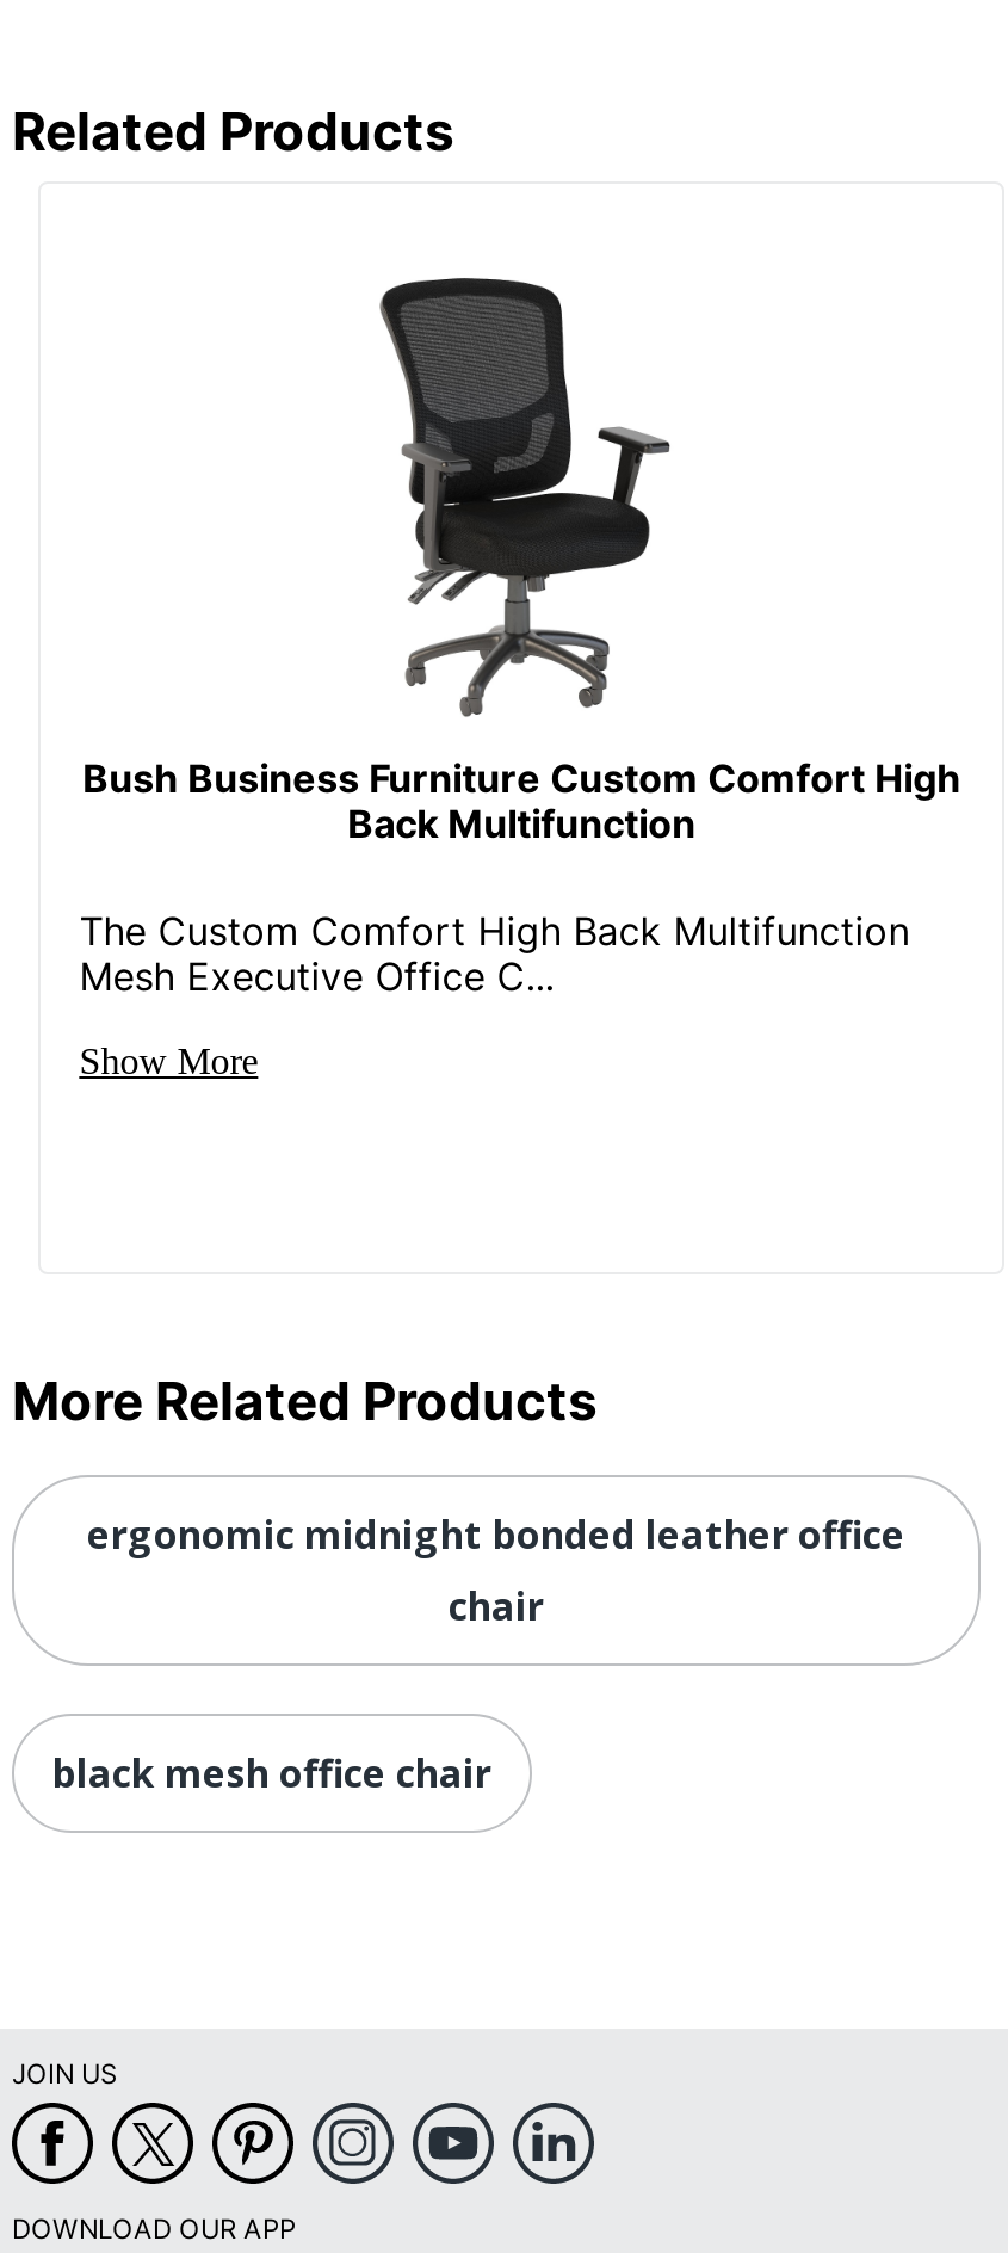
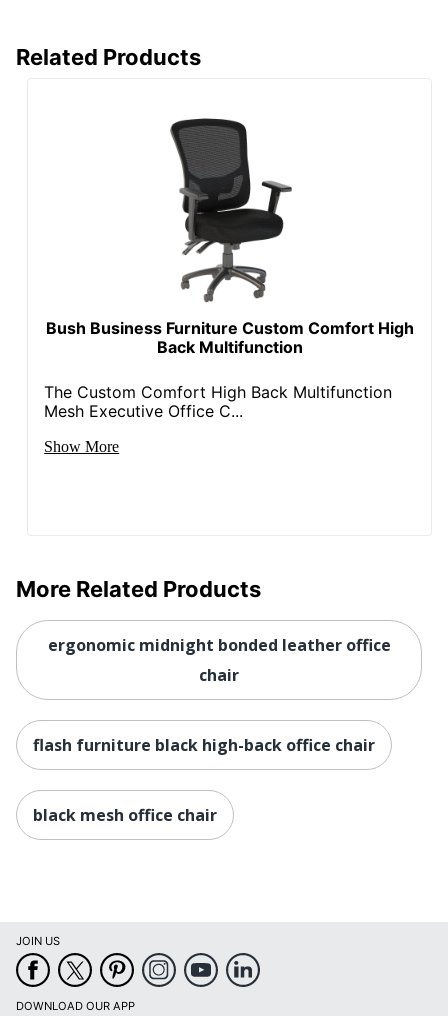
none -> [33,734,375,756] flash furniture black high-back office chair

